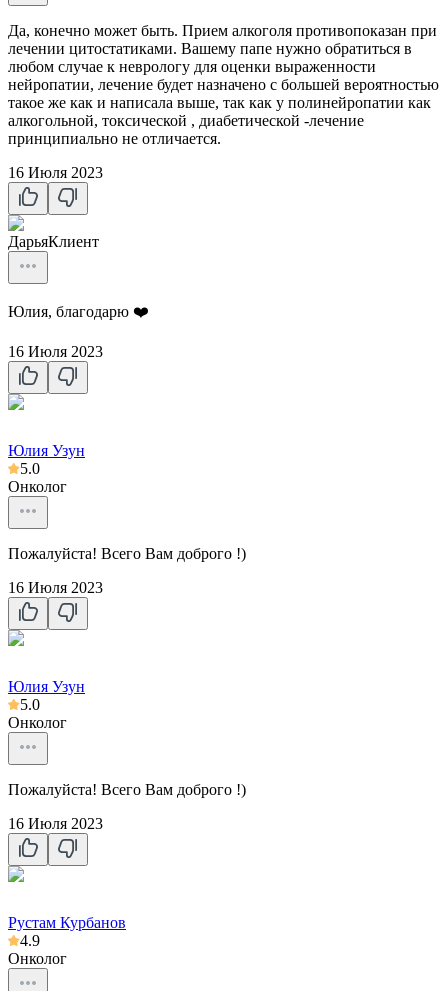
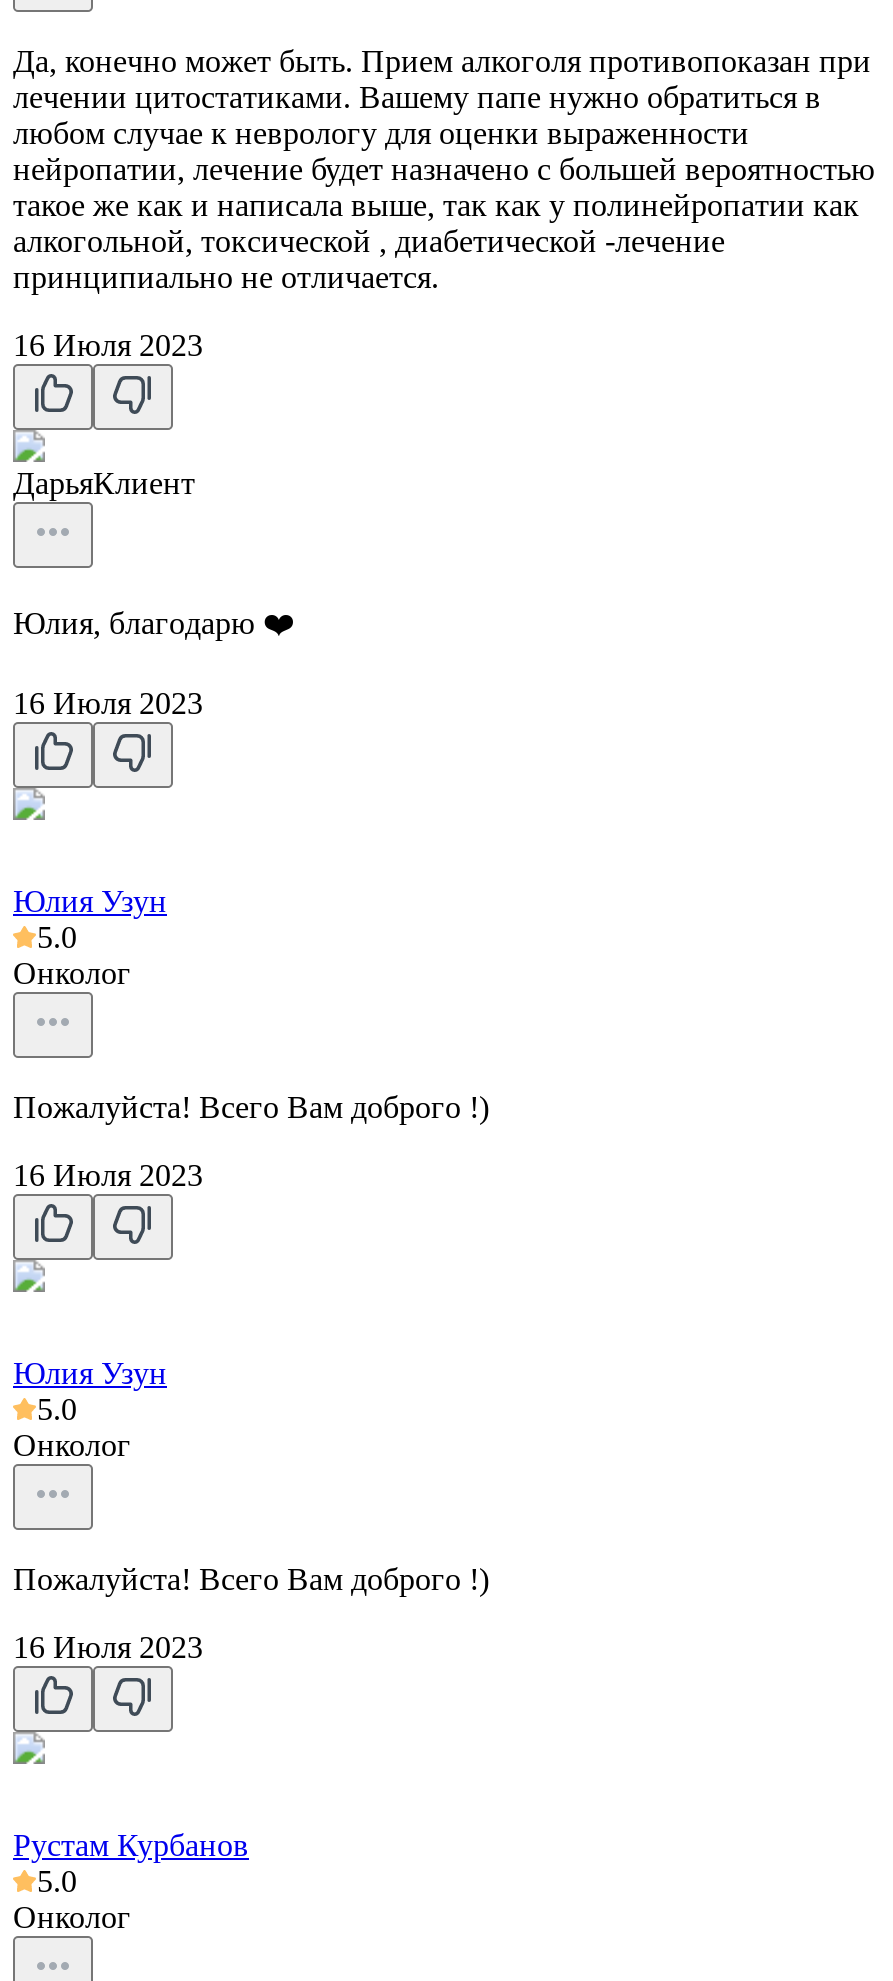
[20,932,40,949] 4.9 -> [37,1863,77,1897] 5.0

